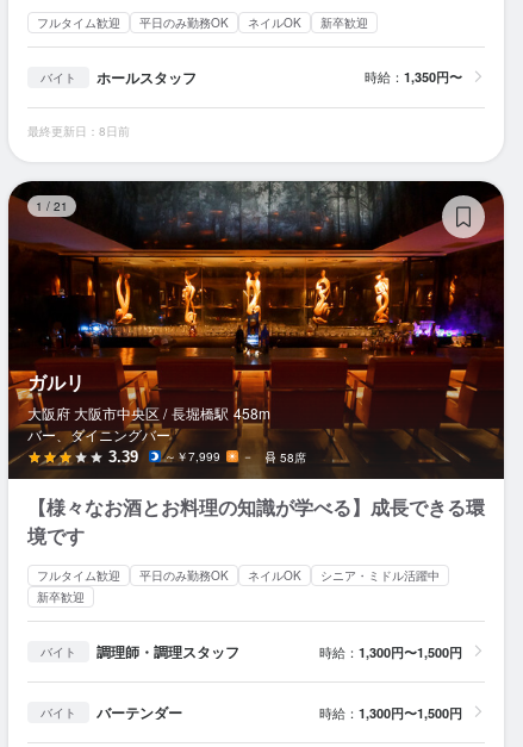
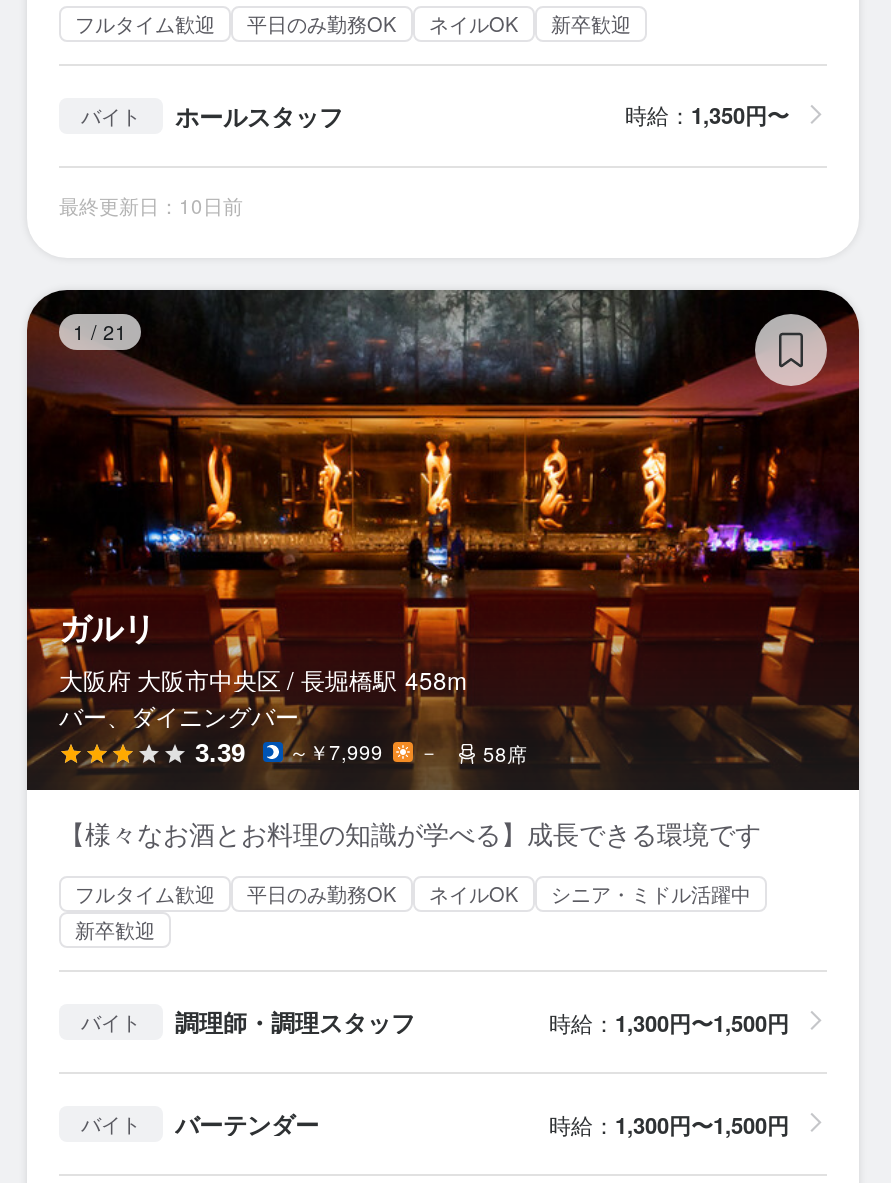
[27,122,130,139] 最終更新日：8日前 -> [59,191,243,219] 最終更新日：10日前

